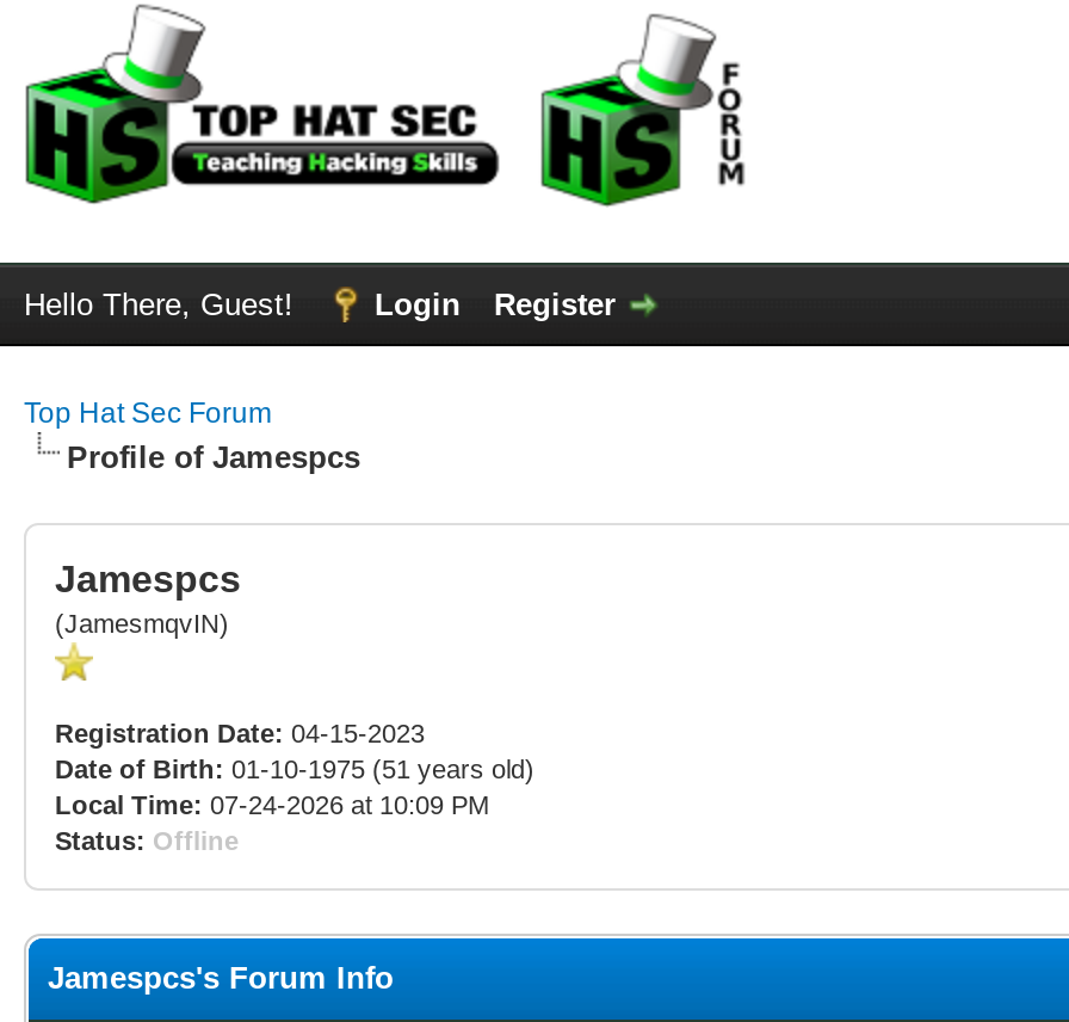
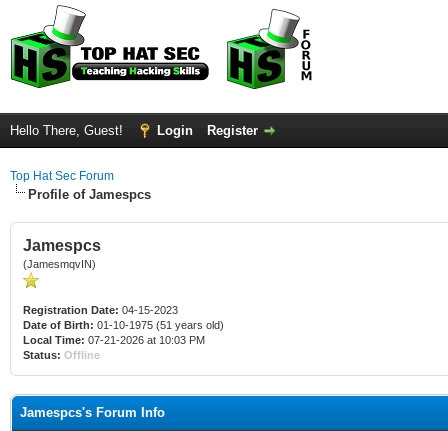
[55,790,489,819] Local Time: 07-24-2026 at 10:09 PM -> [23,334,205,346] Local Time: 07-21-2026 at 10:03 PM

